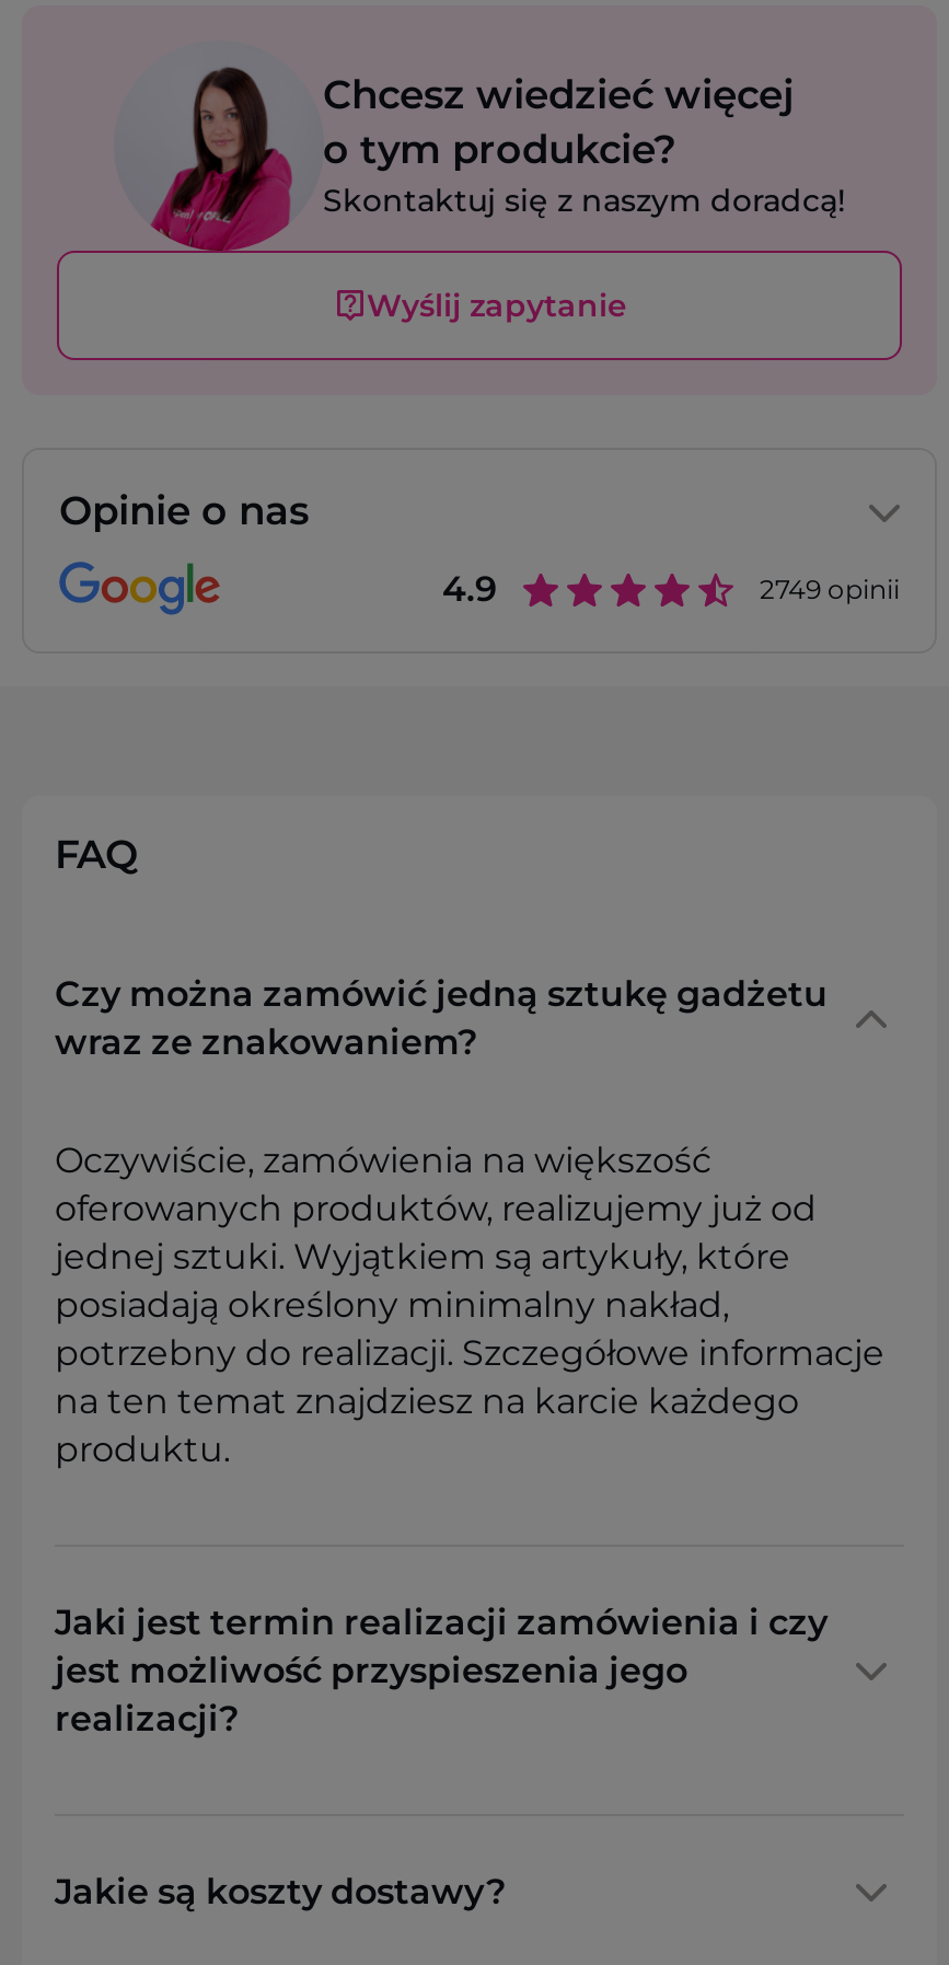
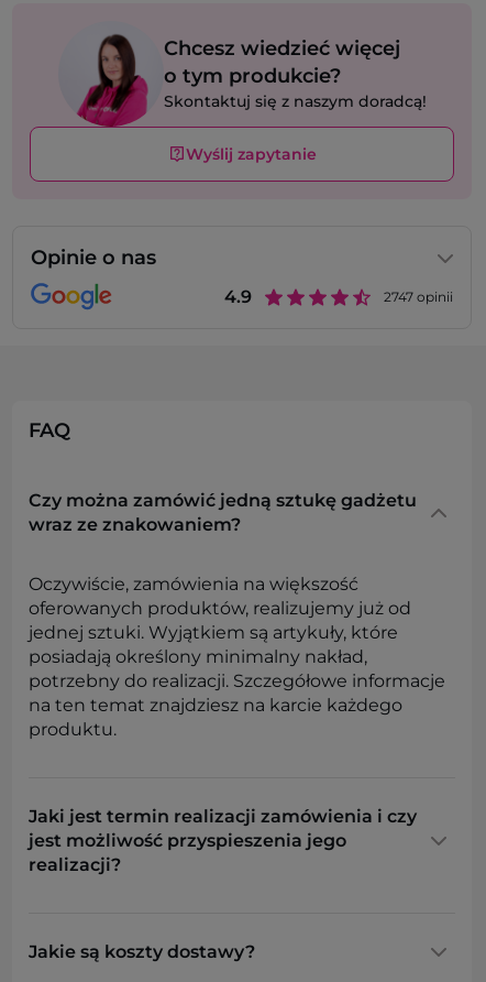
[760,573,900,606] 2749 opinii -> [384,289,453,305] 2747 opinii

